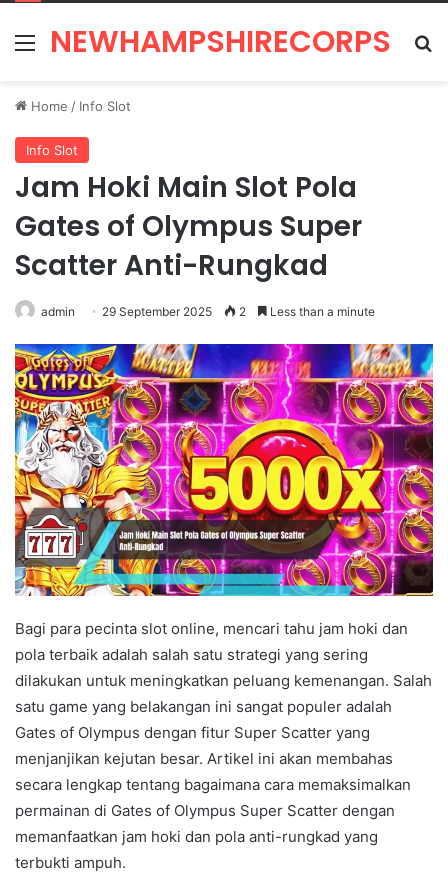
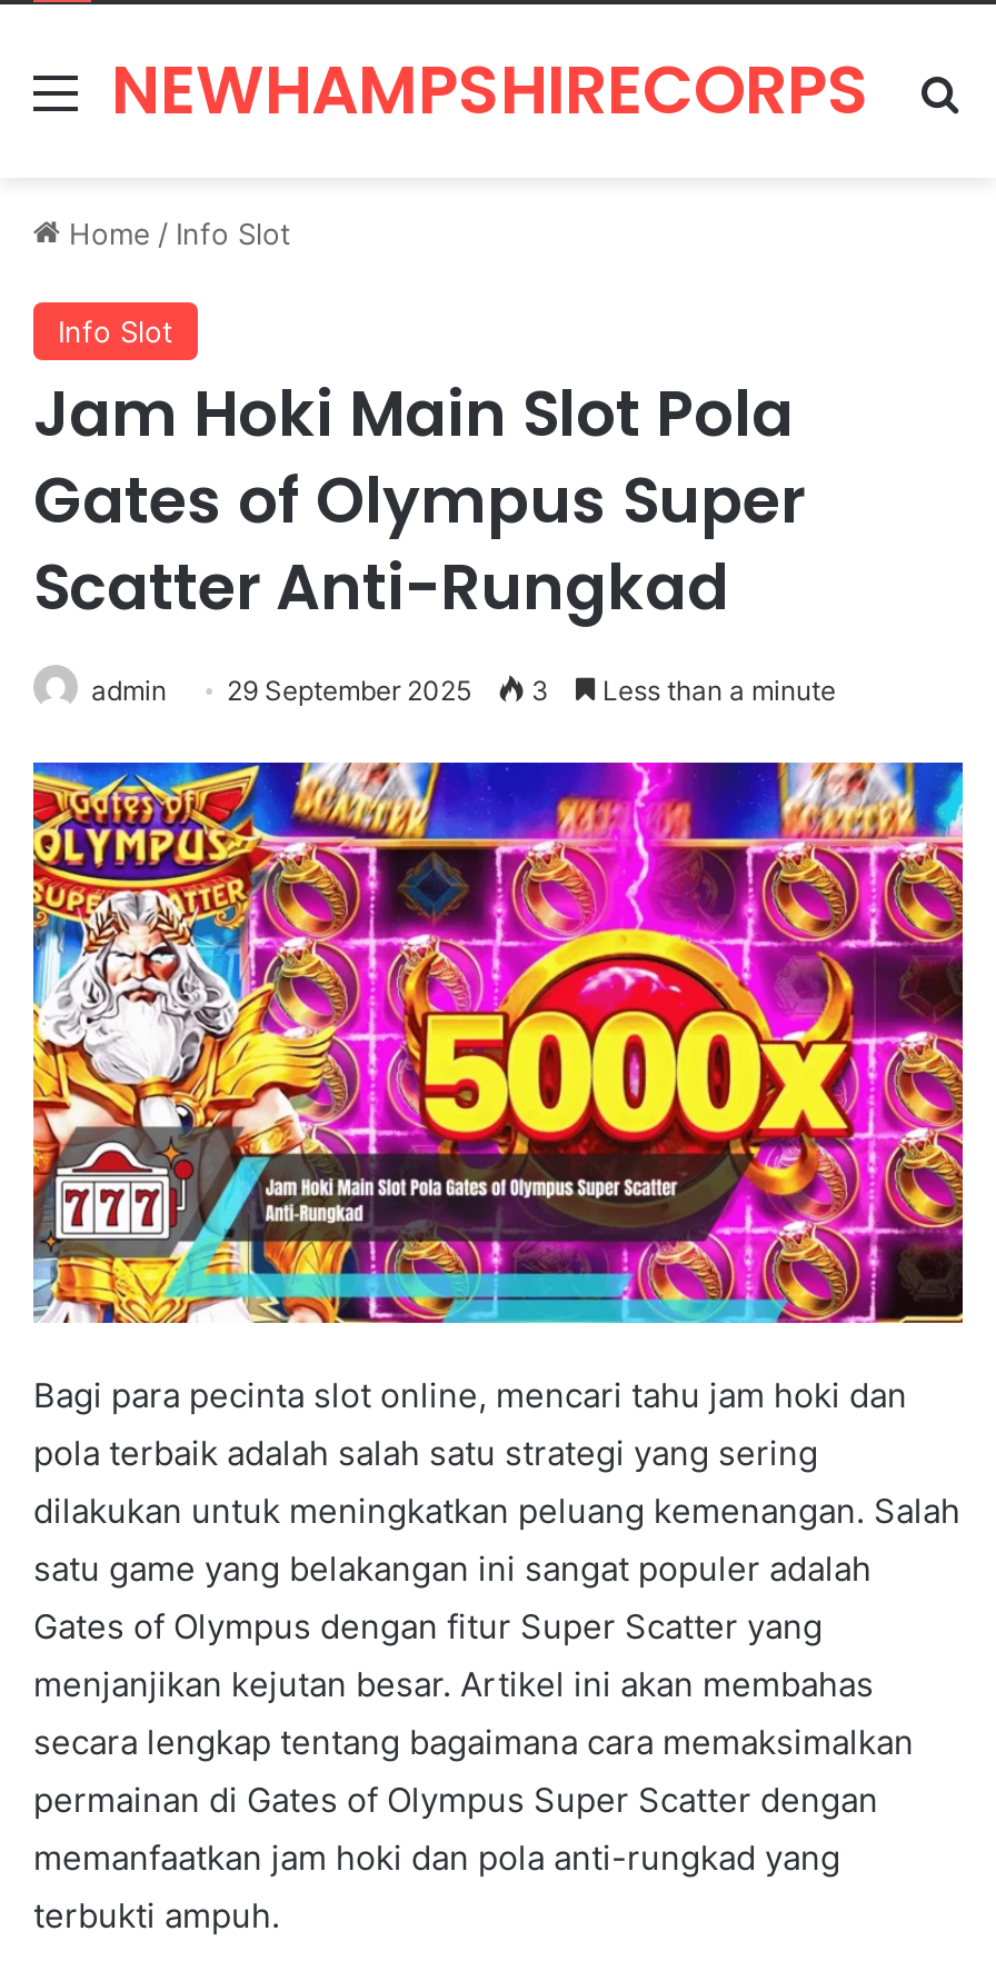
[41,304,375,319] admin 29 September 2025 2 Less than a minute -> [91,674,836,707] admin 29 September 2025 3 Less than a minute

